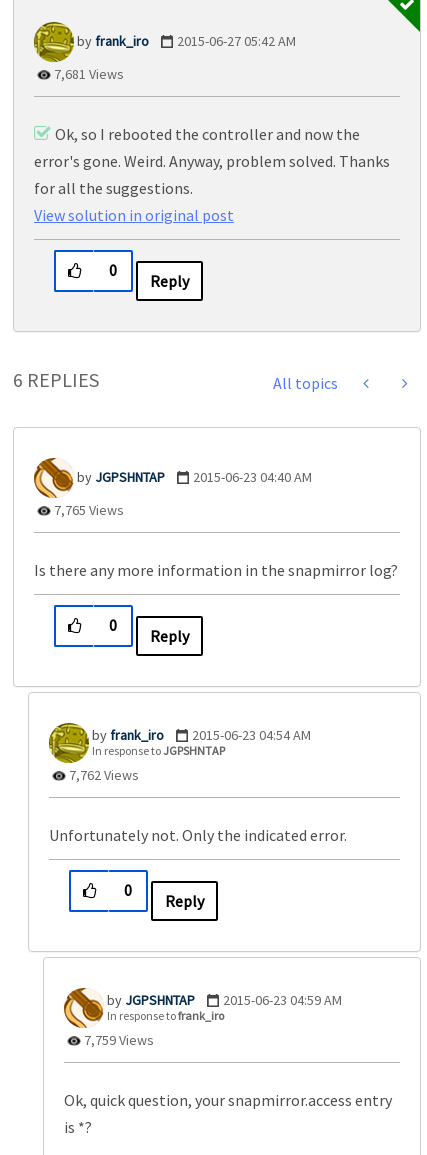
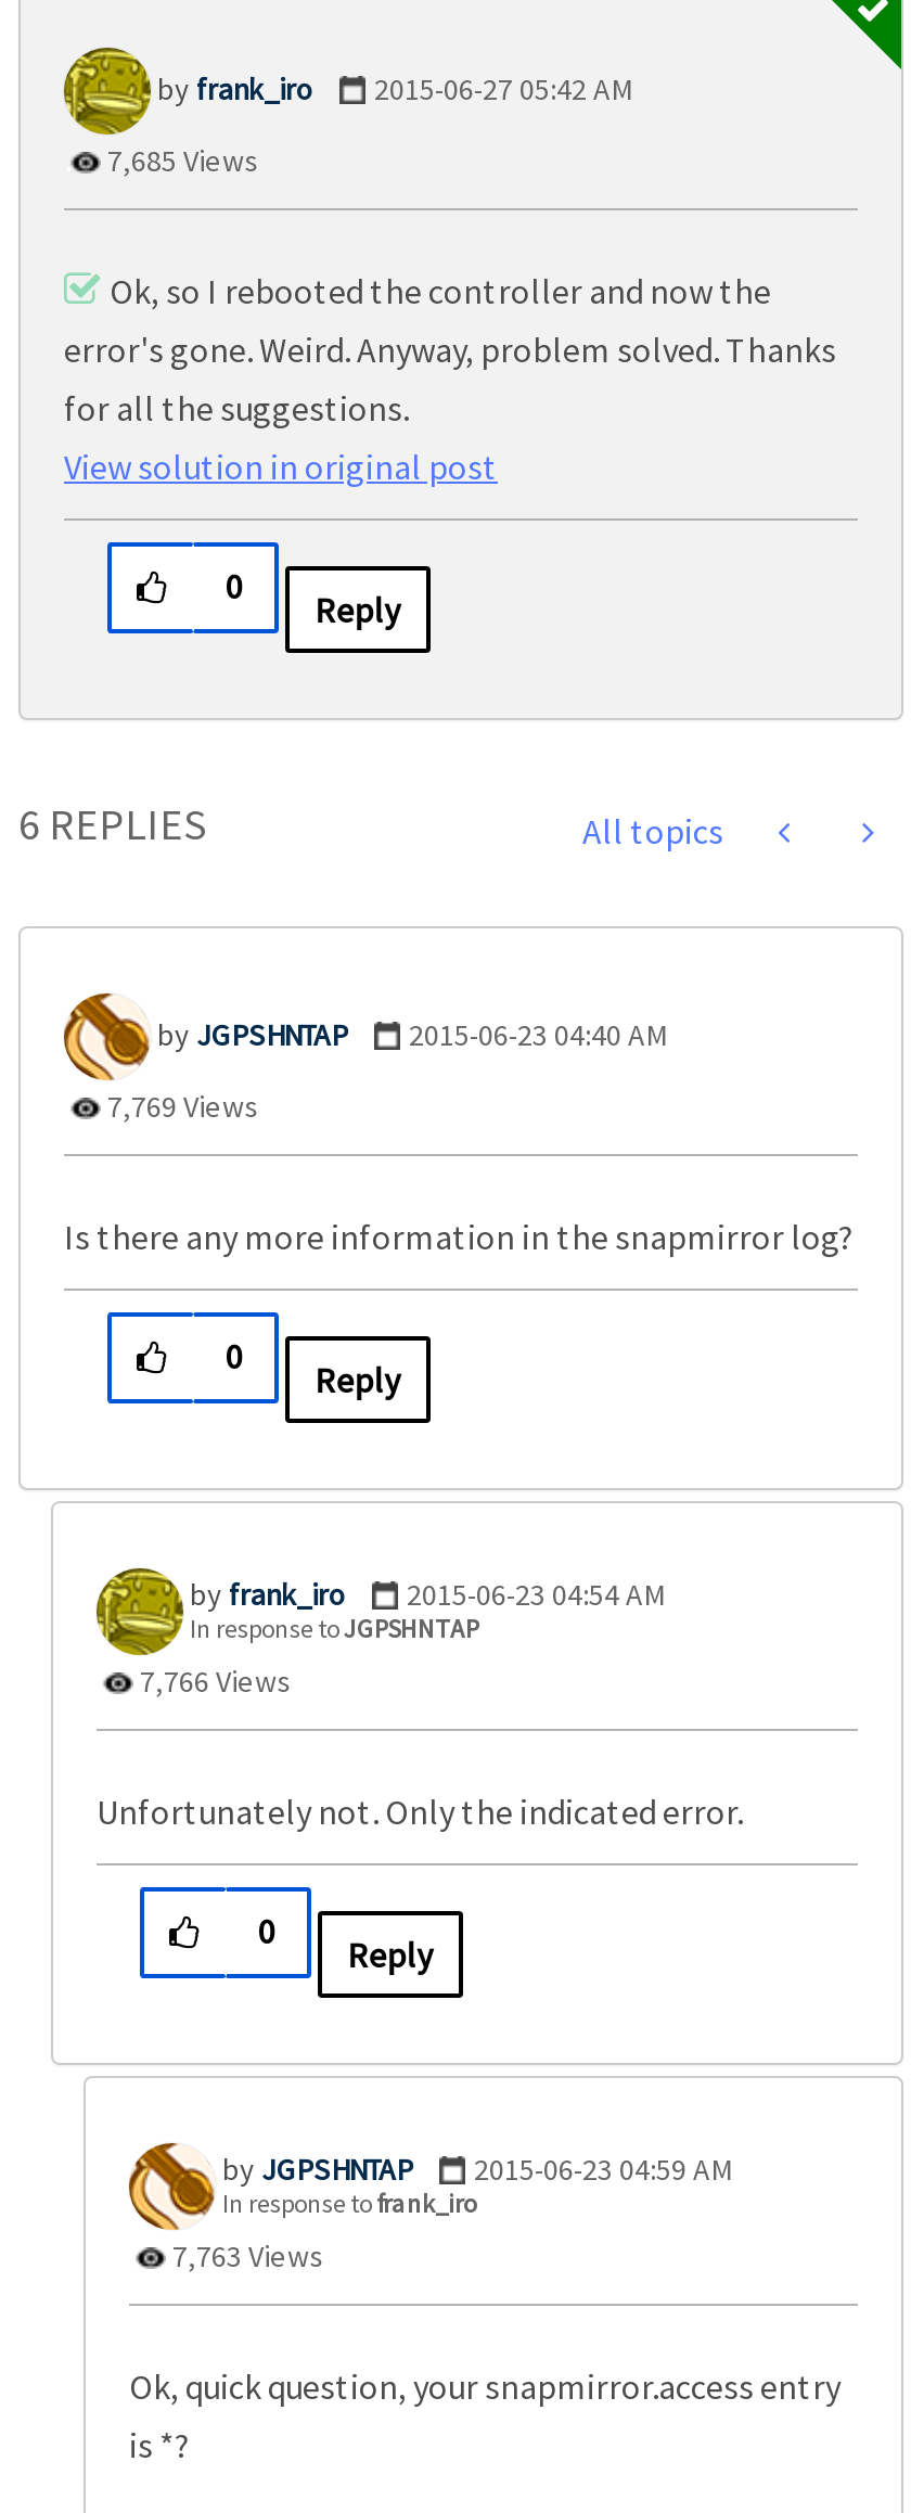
[51,65,124,83] 7,681 Views -> [101,142,259,181] 7,685 Views
[51,501,124,519] 7,765 Views -> [101,1088,259,1127] 7,769 Views
[66,766,139,784] 7,762 Views -> [133,1662,292,1702] 7,766 Views
[81,1031,154,1049] 7,759 Views -> [166,2237,324,2276] 7,763 Views

